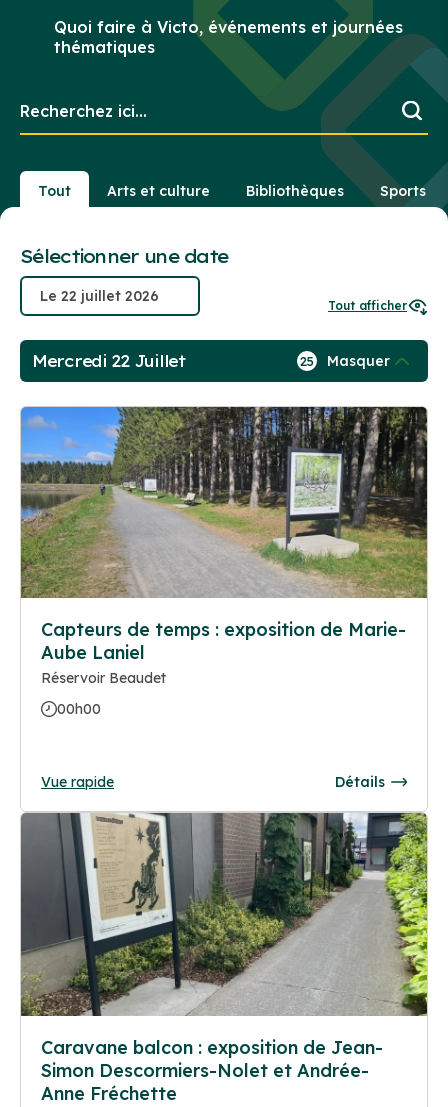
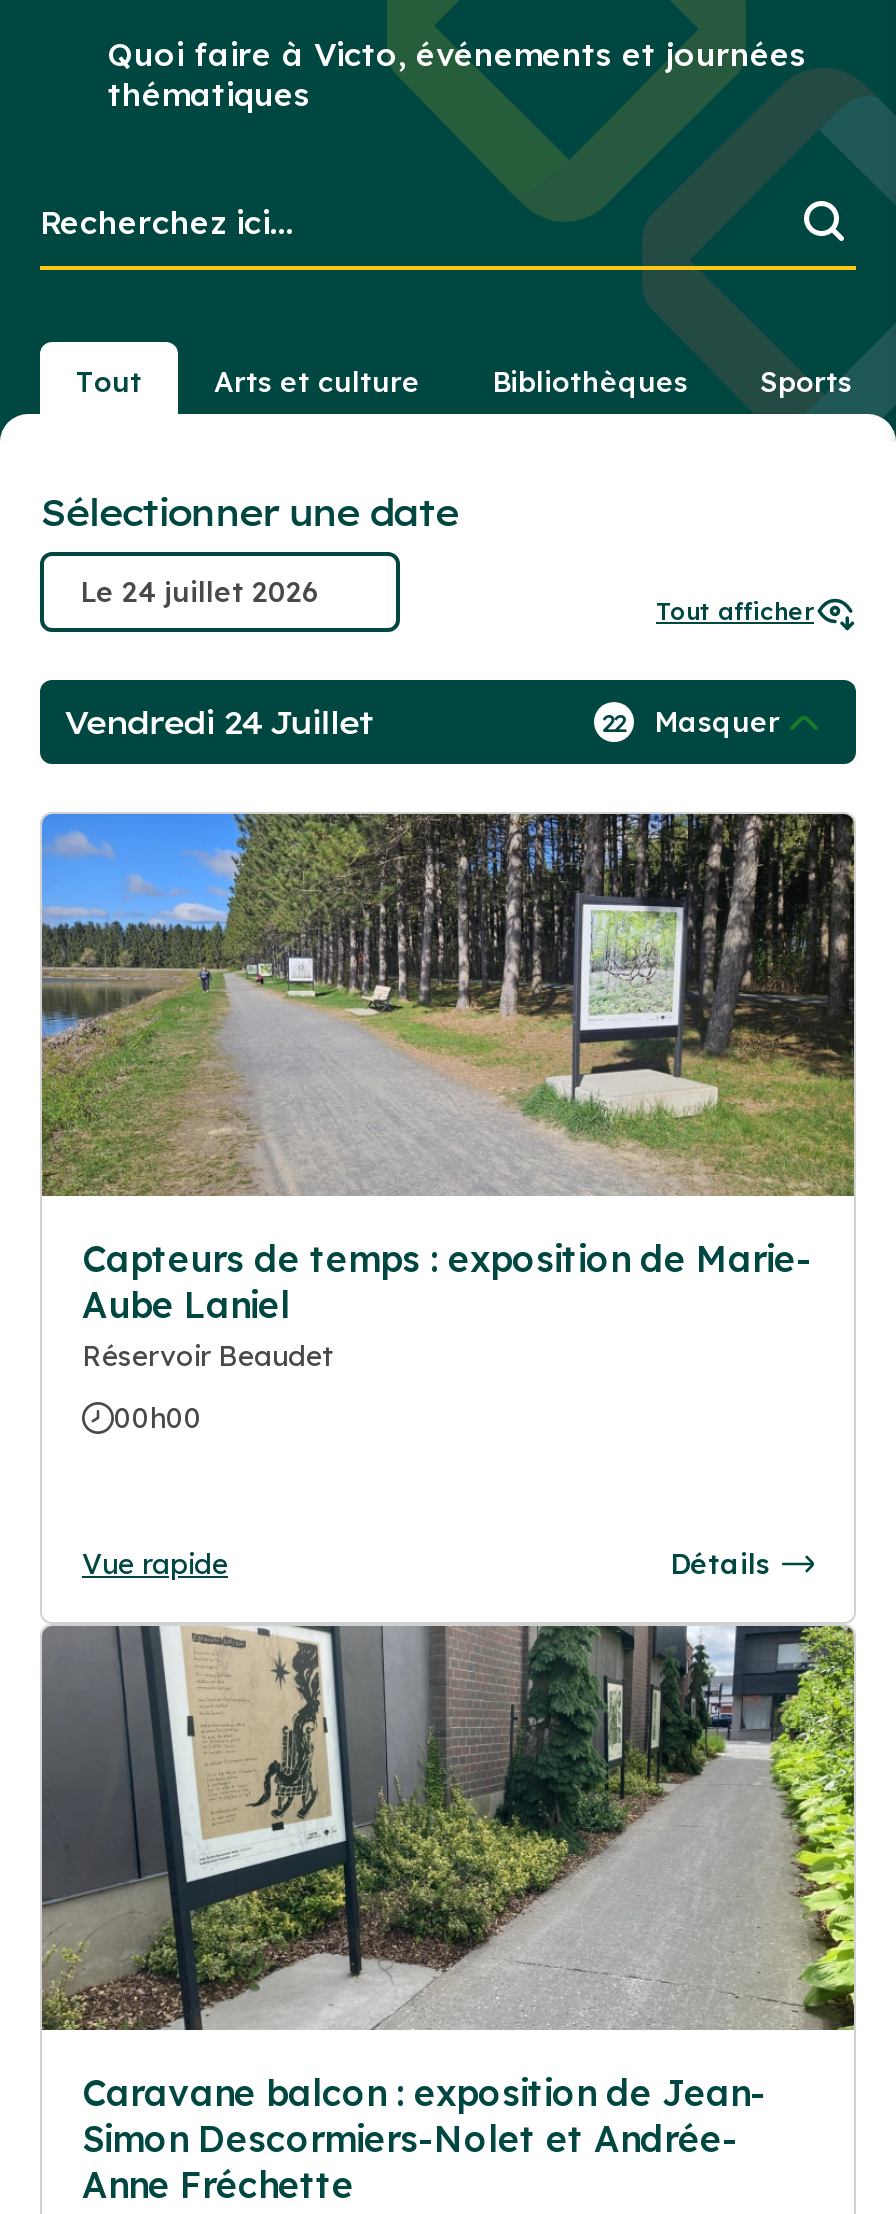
[32,351,186,371] Mercredi 22 Juillet -> [64,702,373,742] Vendredi 24 Juillet
[300,352,390,370] 25 Masquer -> [602,704,780,740] 22 Masquer

